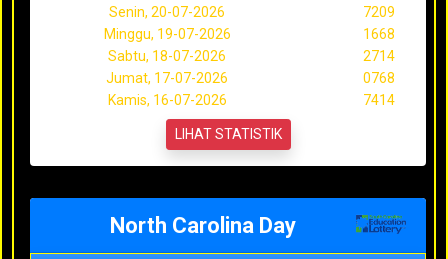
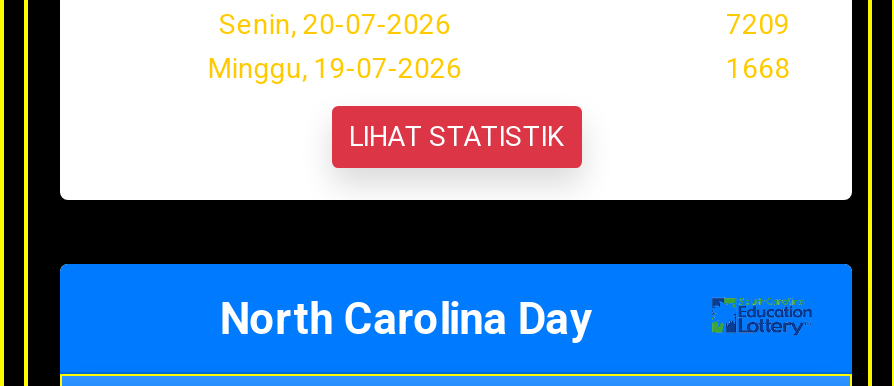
[106,48,395,108] Sabtu, 18-07-2026 | 2714 | Jumat, 17-07-2026 | 0768 | Kamis, 16-07-2026 | 7414 -> none

